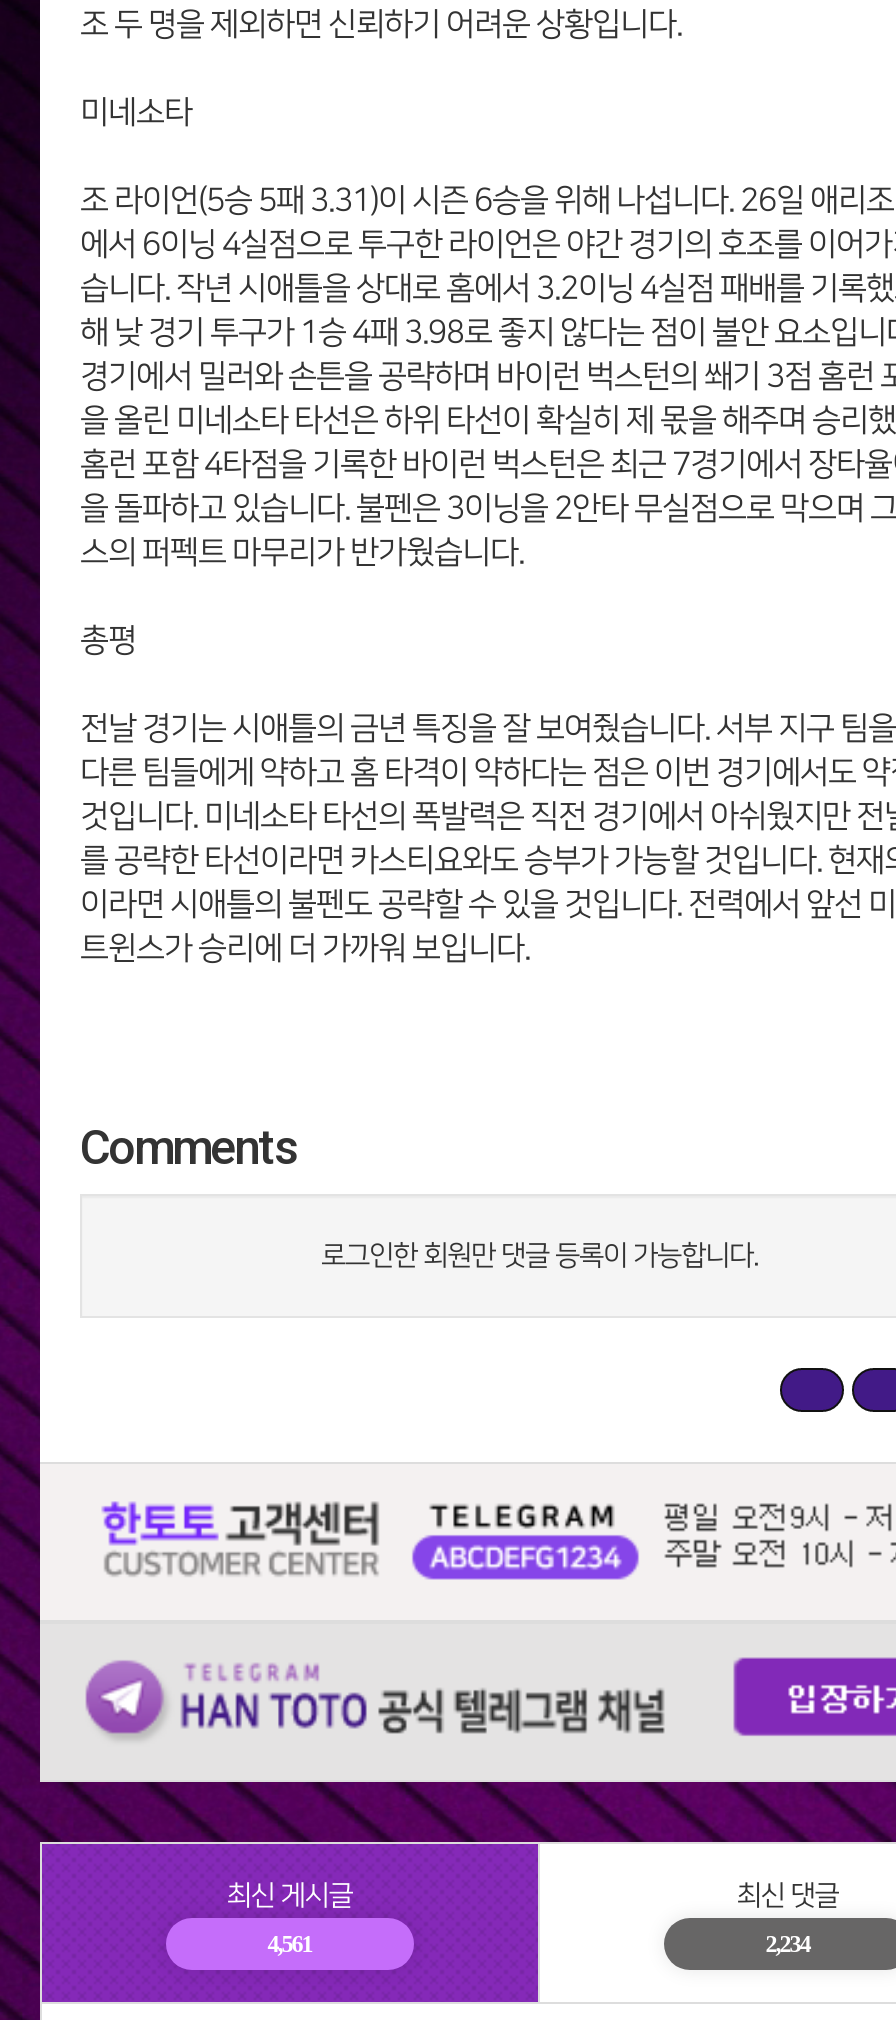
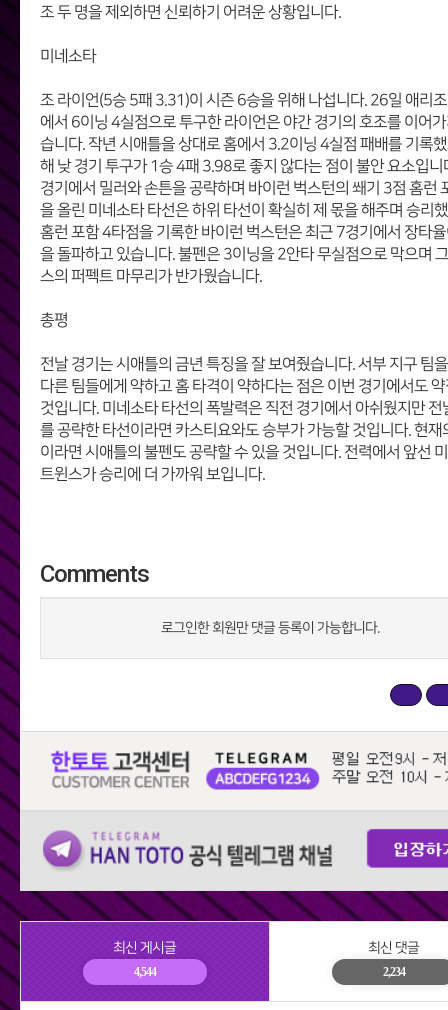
[268,1930,312,1958] 4,561 -> [134,965,156,979] 4,544

